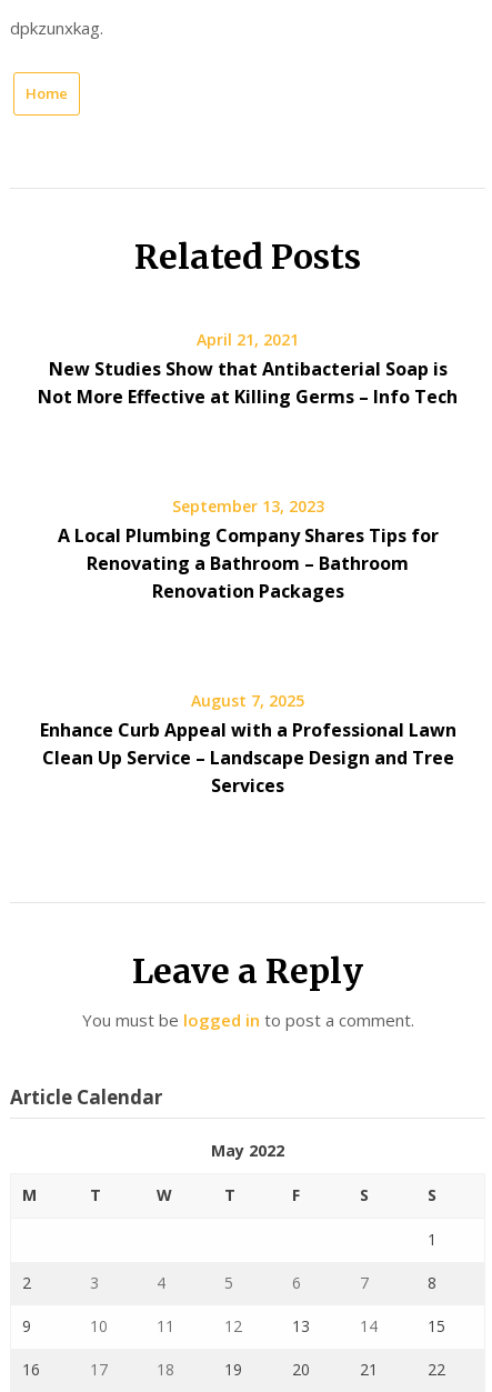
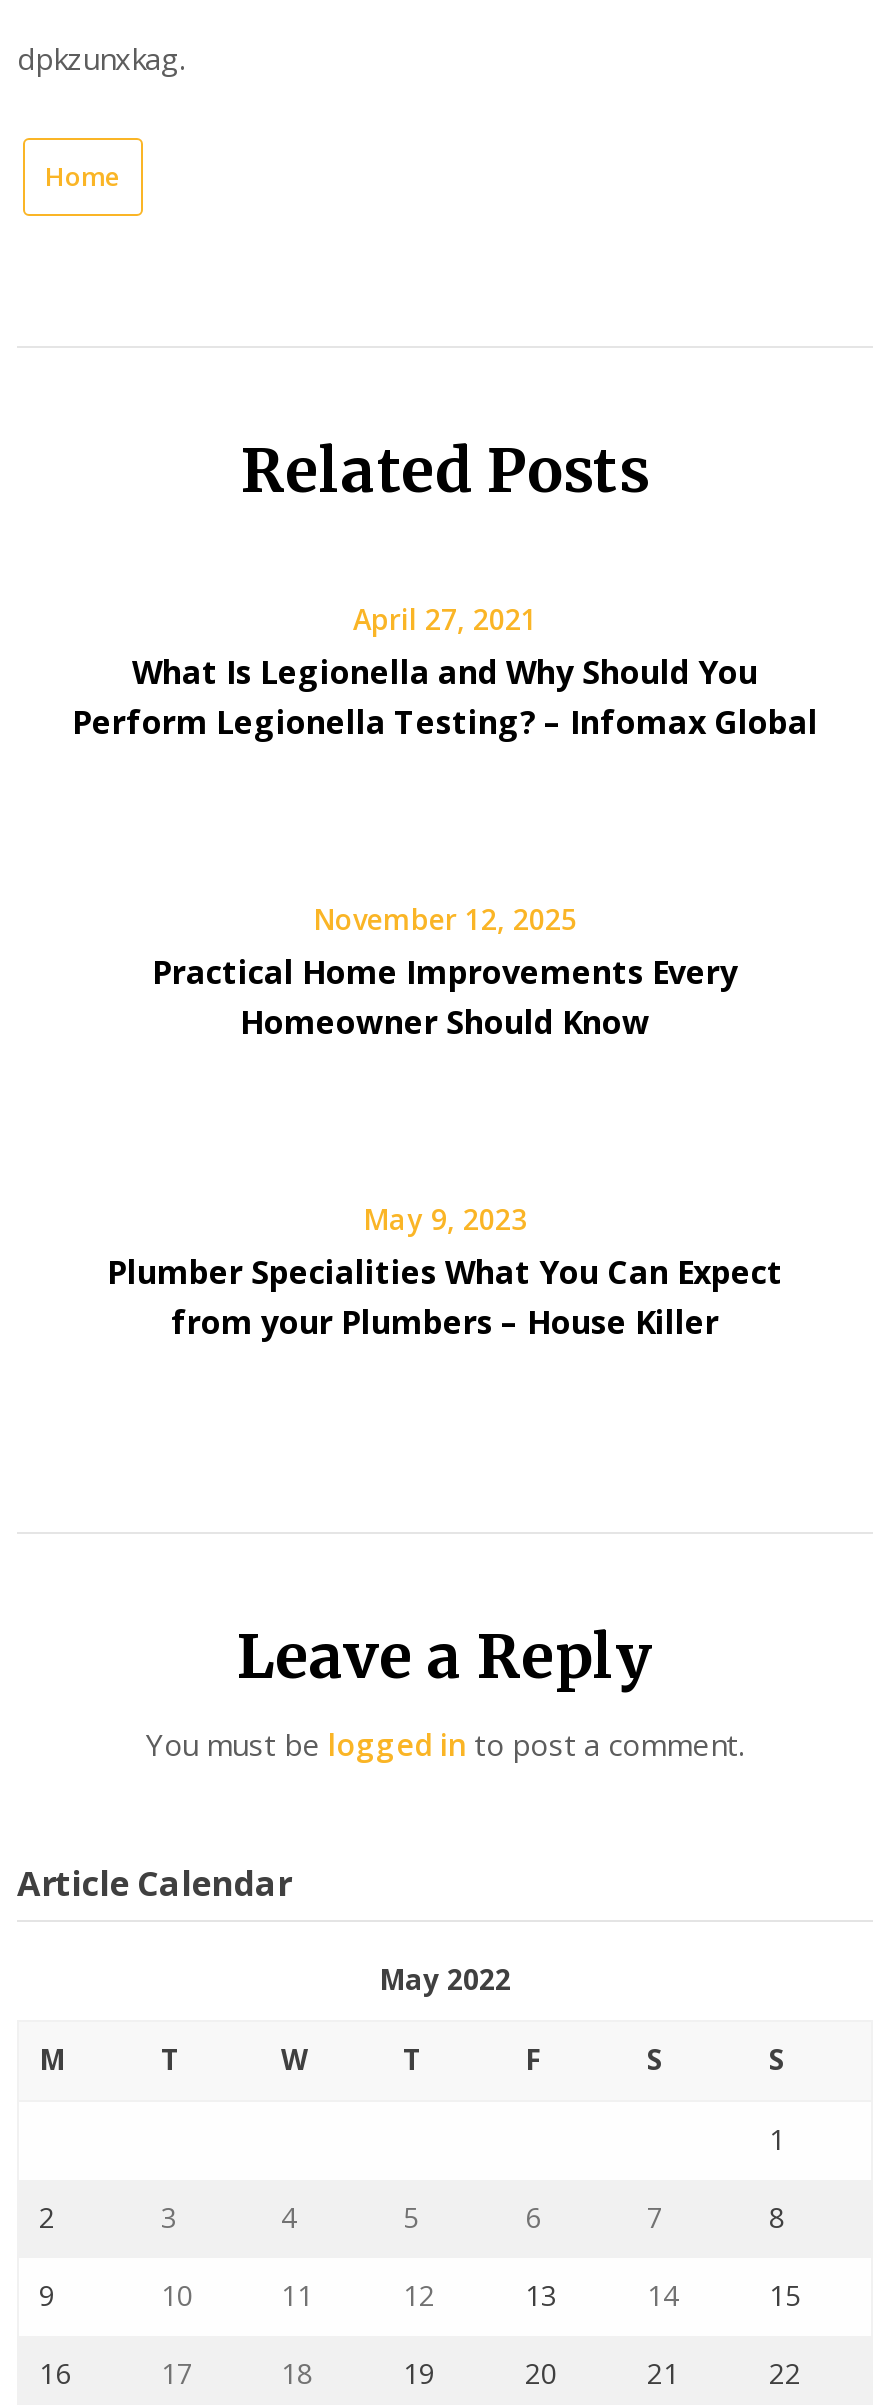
[38,329,458,409] April 21, 2021 | New Studies Show that Antibacterial Soap is | Not More Effective at Killing Germs – Info Tech -> [72,600,818,744] April 27, 2021 | What Is Legionella and Why Should You | Perform Legionella Testing? – Infomax Global
[57,495,438,603] September 13, 2023 | A Local Plumbing Company Shares Tips for | Renovating a Bathroom – Bathroom | Renovation Packages -> [152,900,738,1044] November 12, 2025 | Practical Home Improvements Every | Homeowner Should Know
[39,690,456,798] August 7, 2025 | Enhance Curb Appeal with a Professional Lawn | Clean Up Service – Landscape Design and Tree | Services -> [107,1200,783,1344] May 9, 2023 | Plumber Specialities What You Can Expect | from your Plumbers – House Killer

